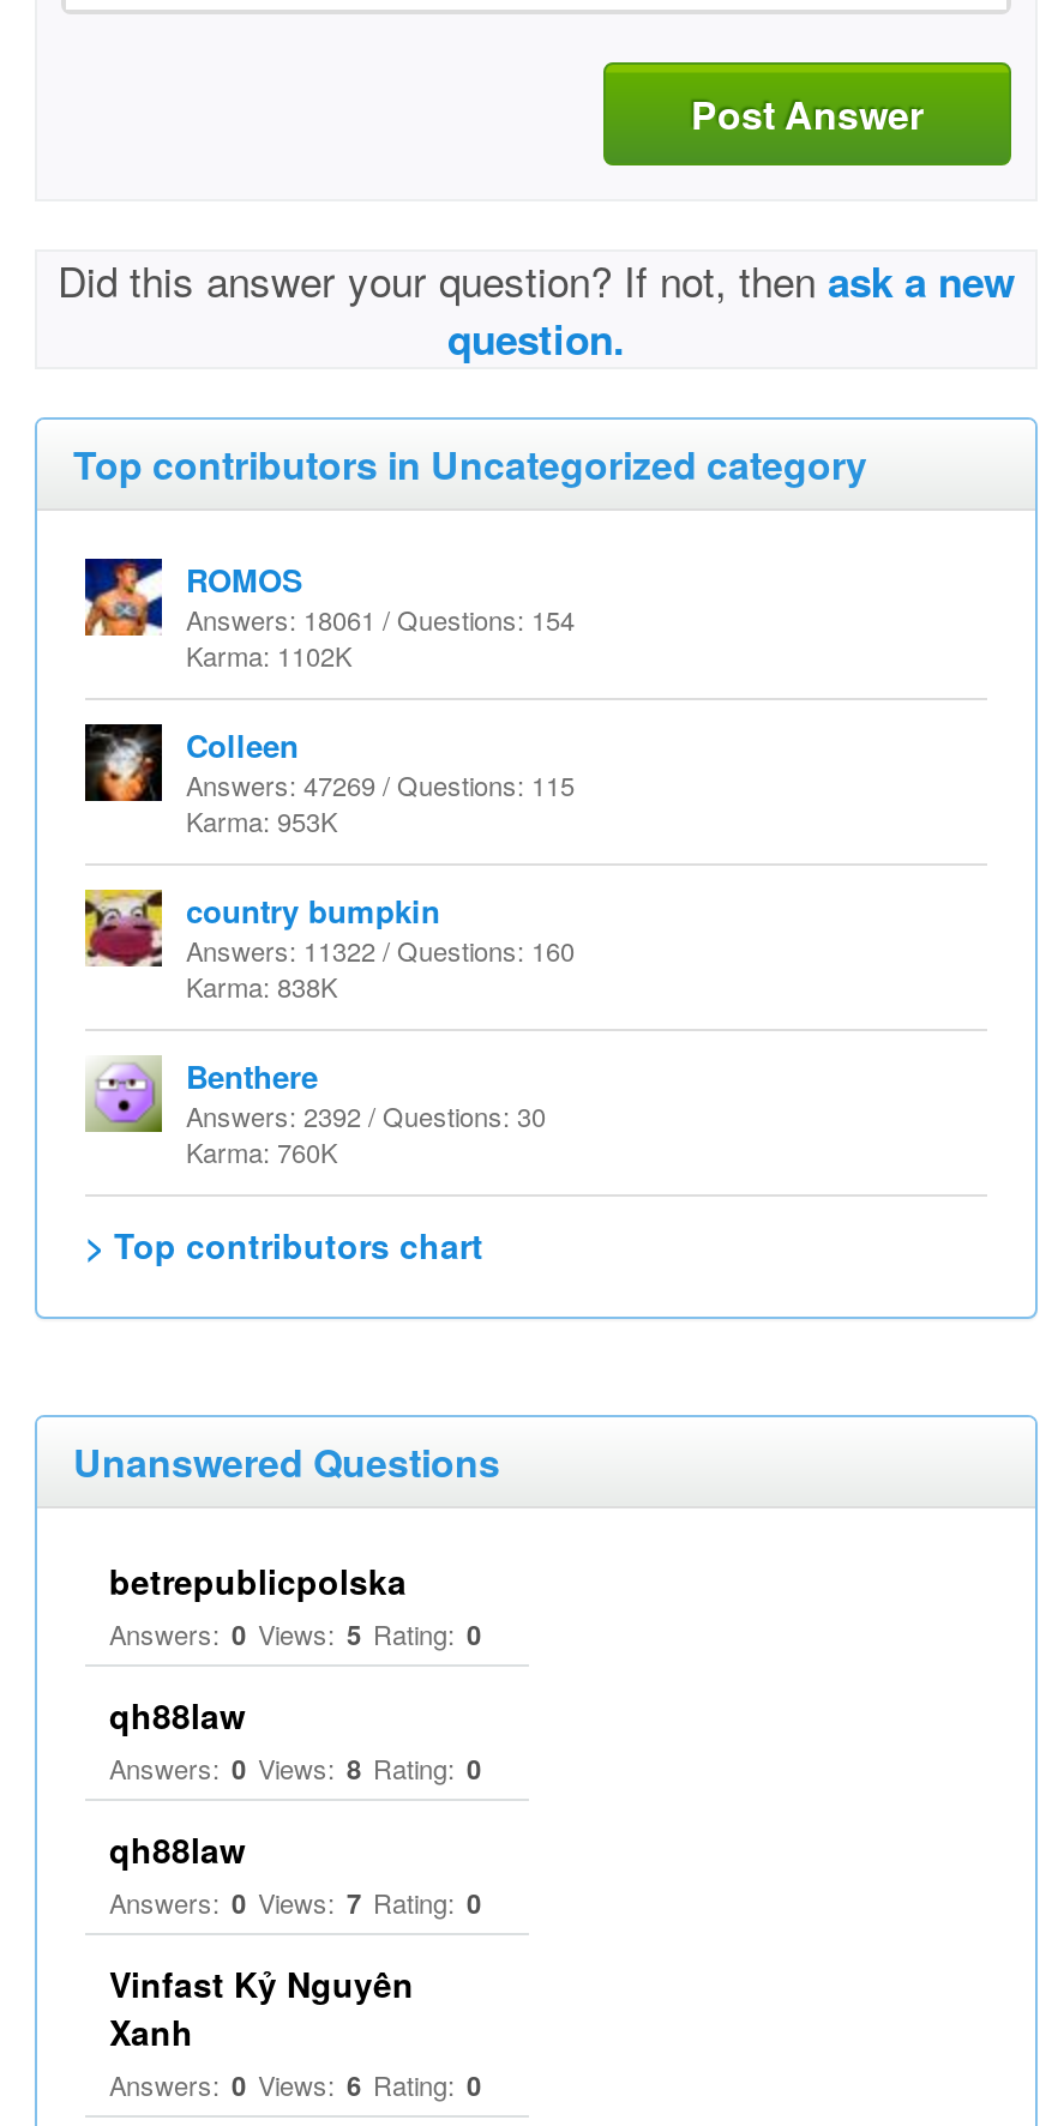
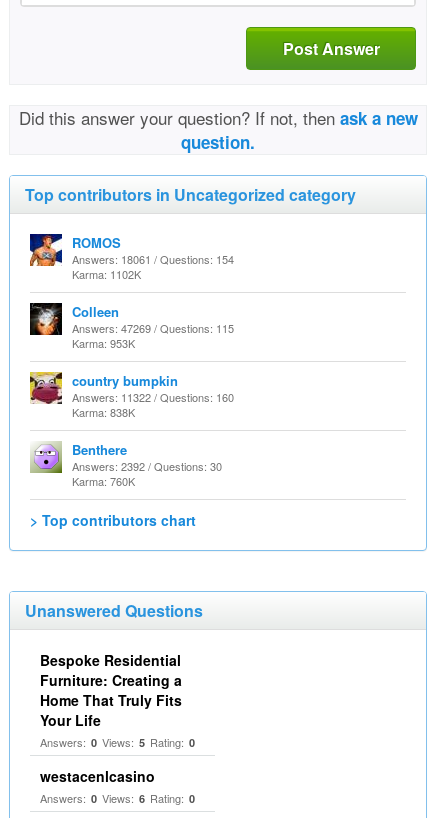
[109,1556,407,1604] betrepublicpolska -> [40,650,182,730] Bespoke Residential | Furniture: Creating a | Home That Truly Fits | Your Life
moved [109,1614,481,1652] -> [40,734,195,750]: Answers: 0 Views: 5 Rating: 0
[109,1691,481,2055] qh88law | Answers: 0 Views: 8 Rating: 0 | qh88law | Answers: 0 Views: 7 Rating: 0 | Vinfast Kỷ Nguyên | Xanh -> [40,766,155,786] westacenlcasino

